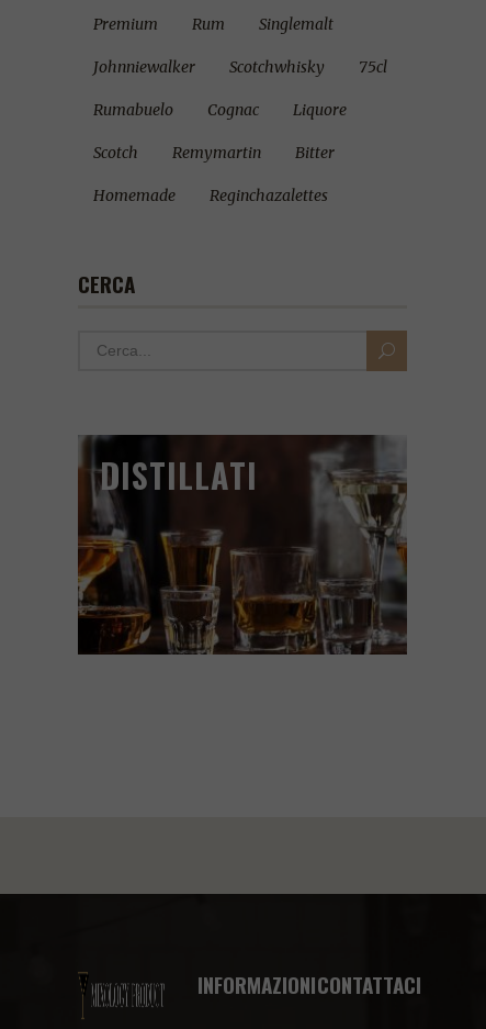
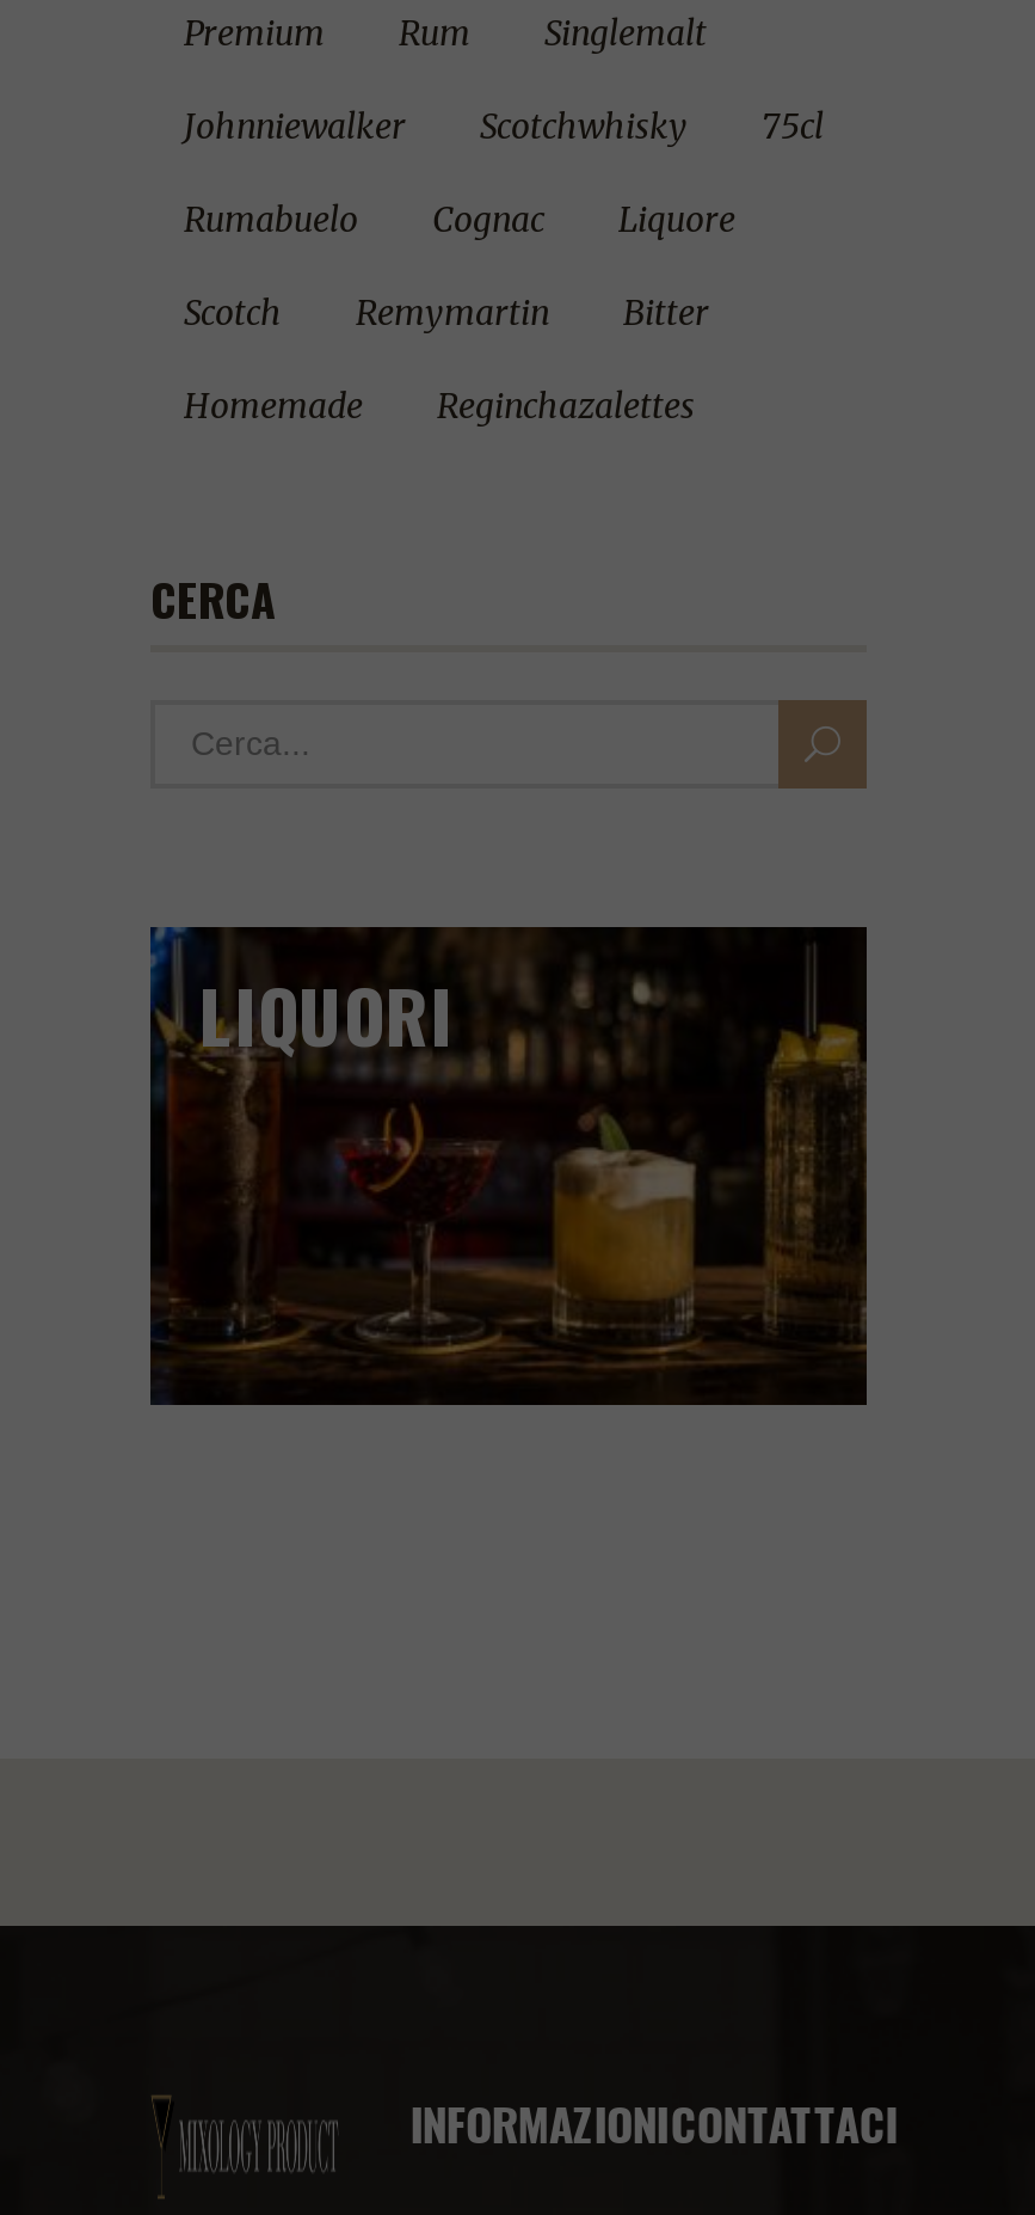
[77,434,408,656] [image] | DISTILLATI -> [148,925,869,1407] [image] | LIQUORI

